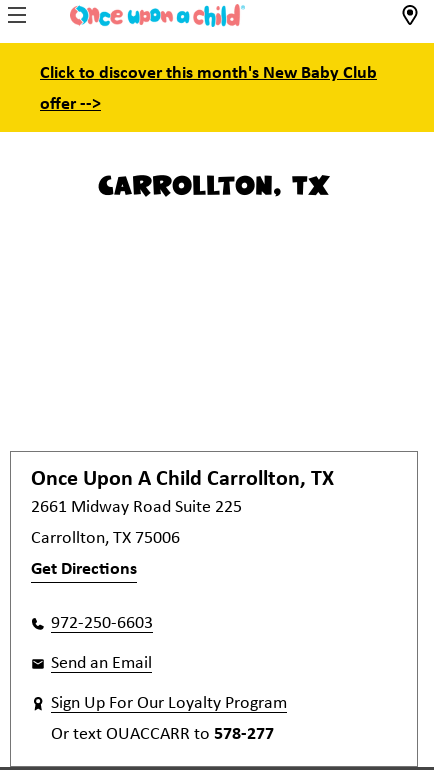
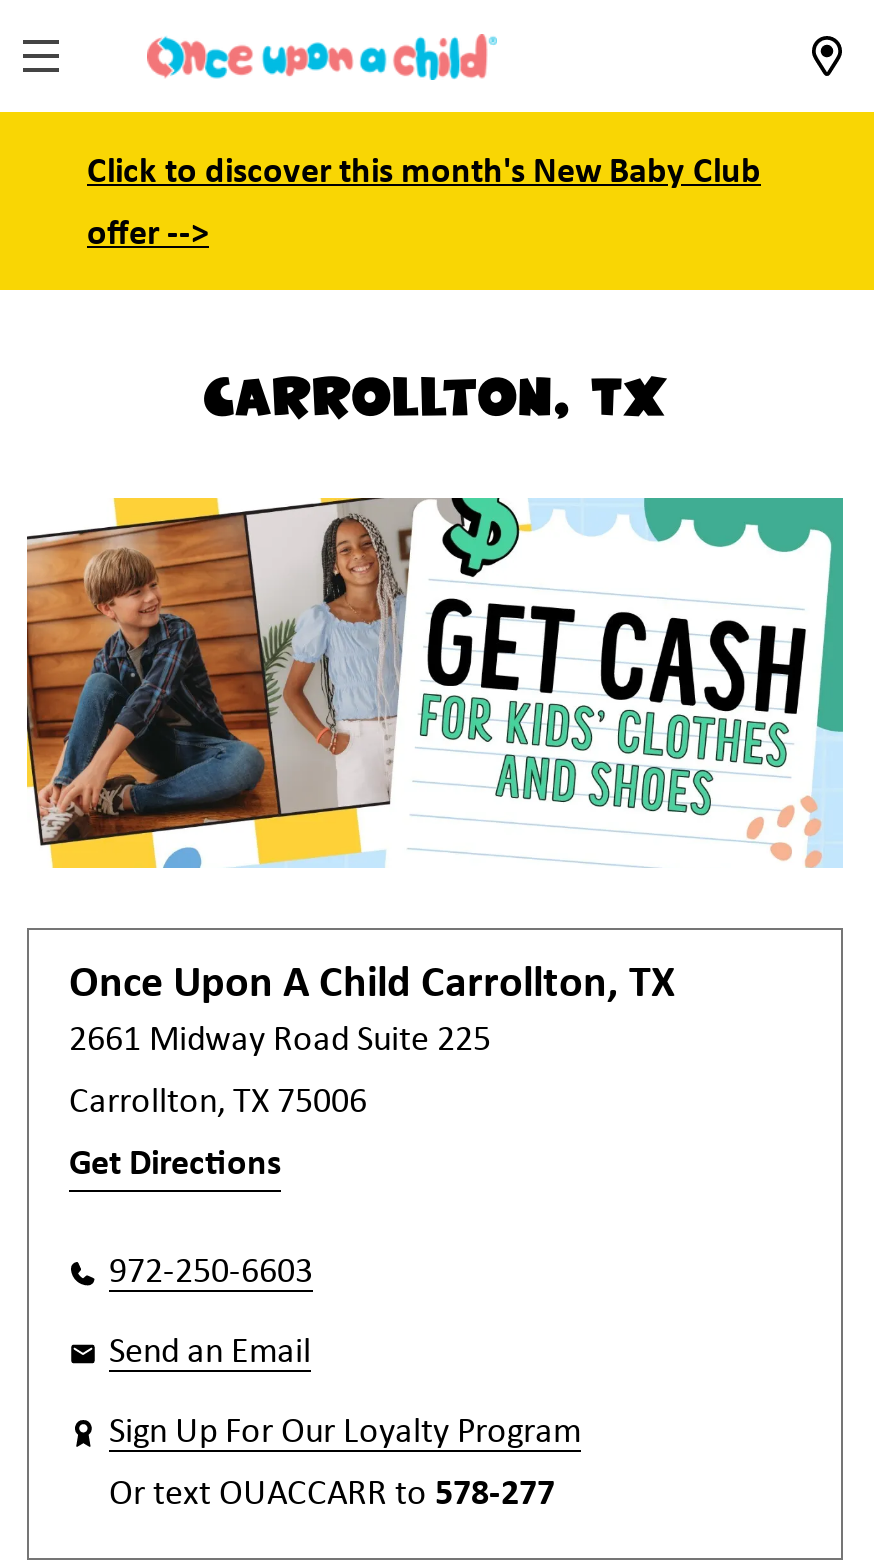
none -> [25,496,845,870] [image]

